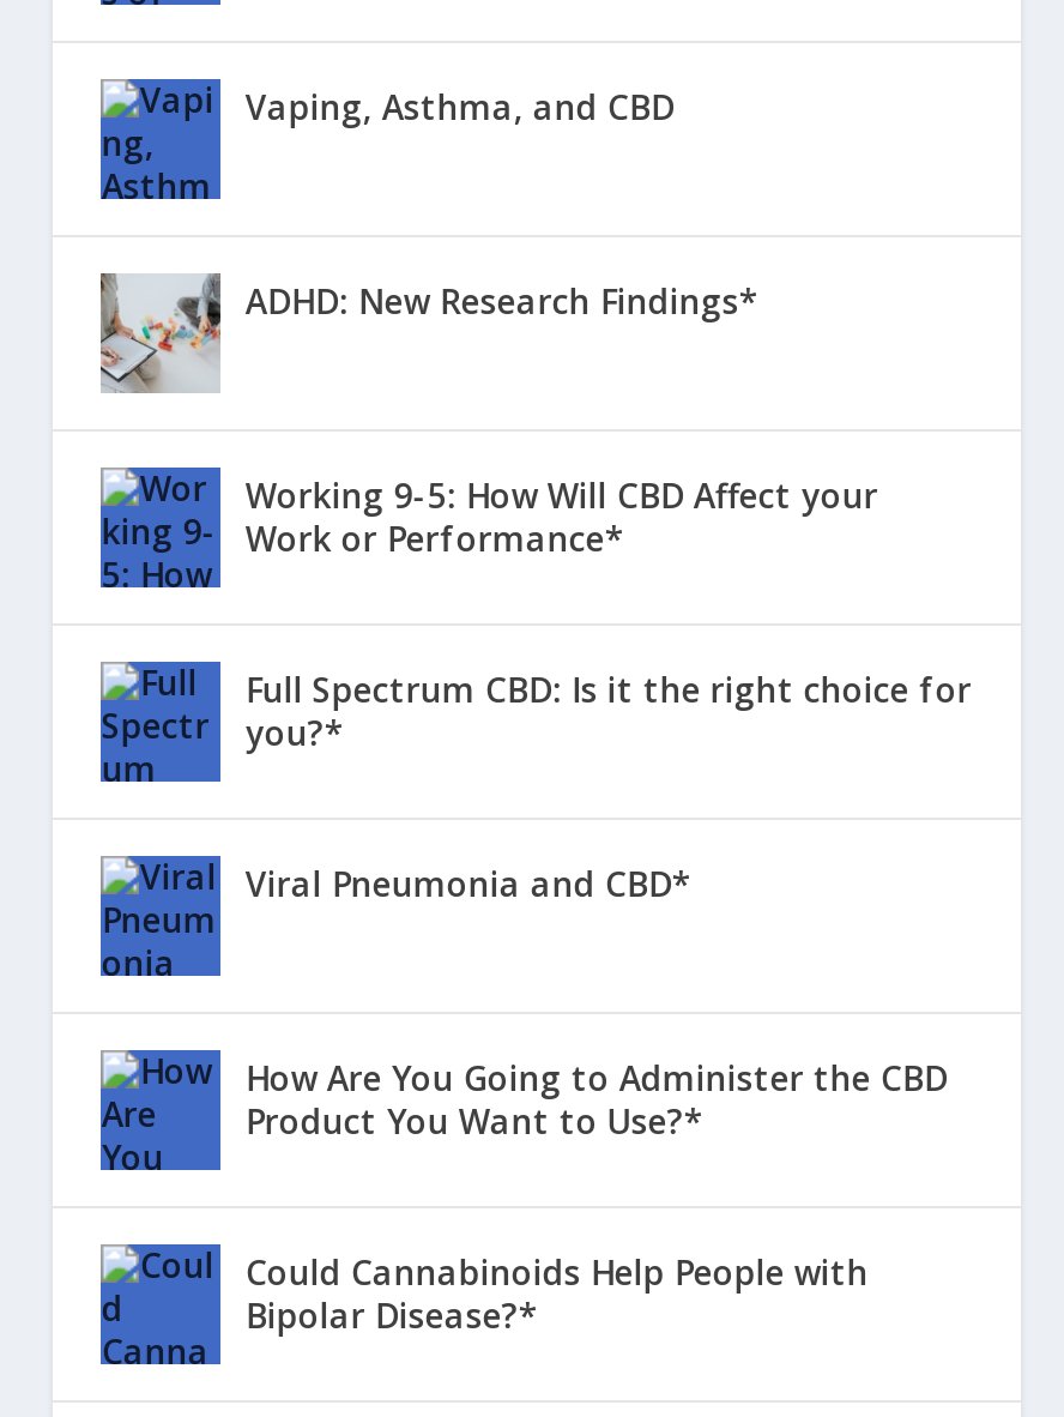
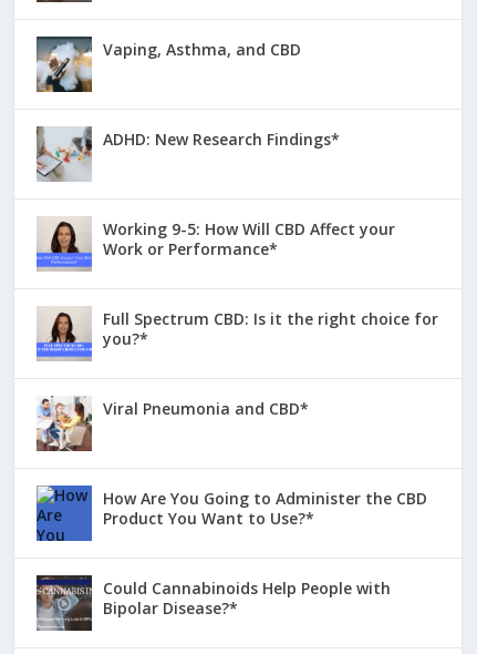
[98,77,223,201] [image] -> [35,35,93,93] [image]
[98,465,223,590] [image] -> [37,216,92,272] [image]
[98,659,223,784] [image] -> [37,306,92,361] [image]
[98,854,223,978] [image] -> [35,396,93,452] [image]
[98,1242,223,1367] [image] -> [35,574,93,632] [image]

